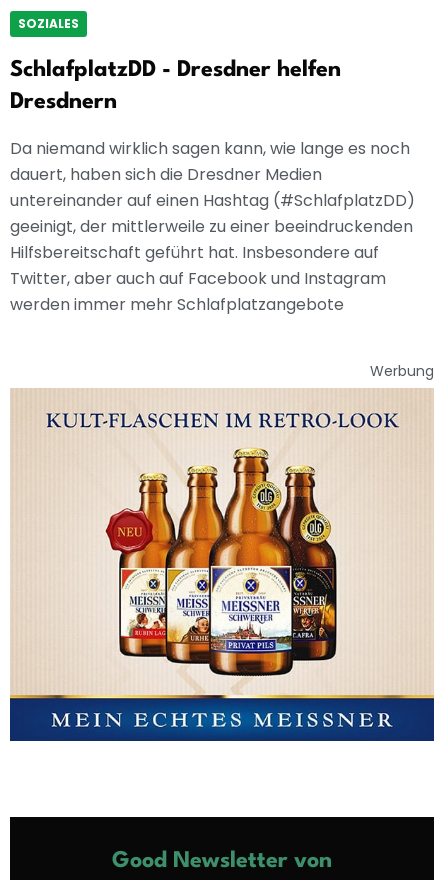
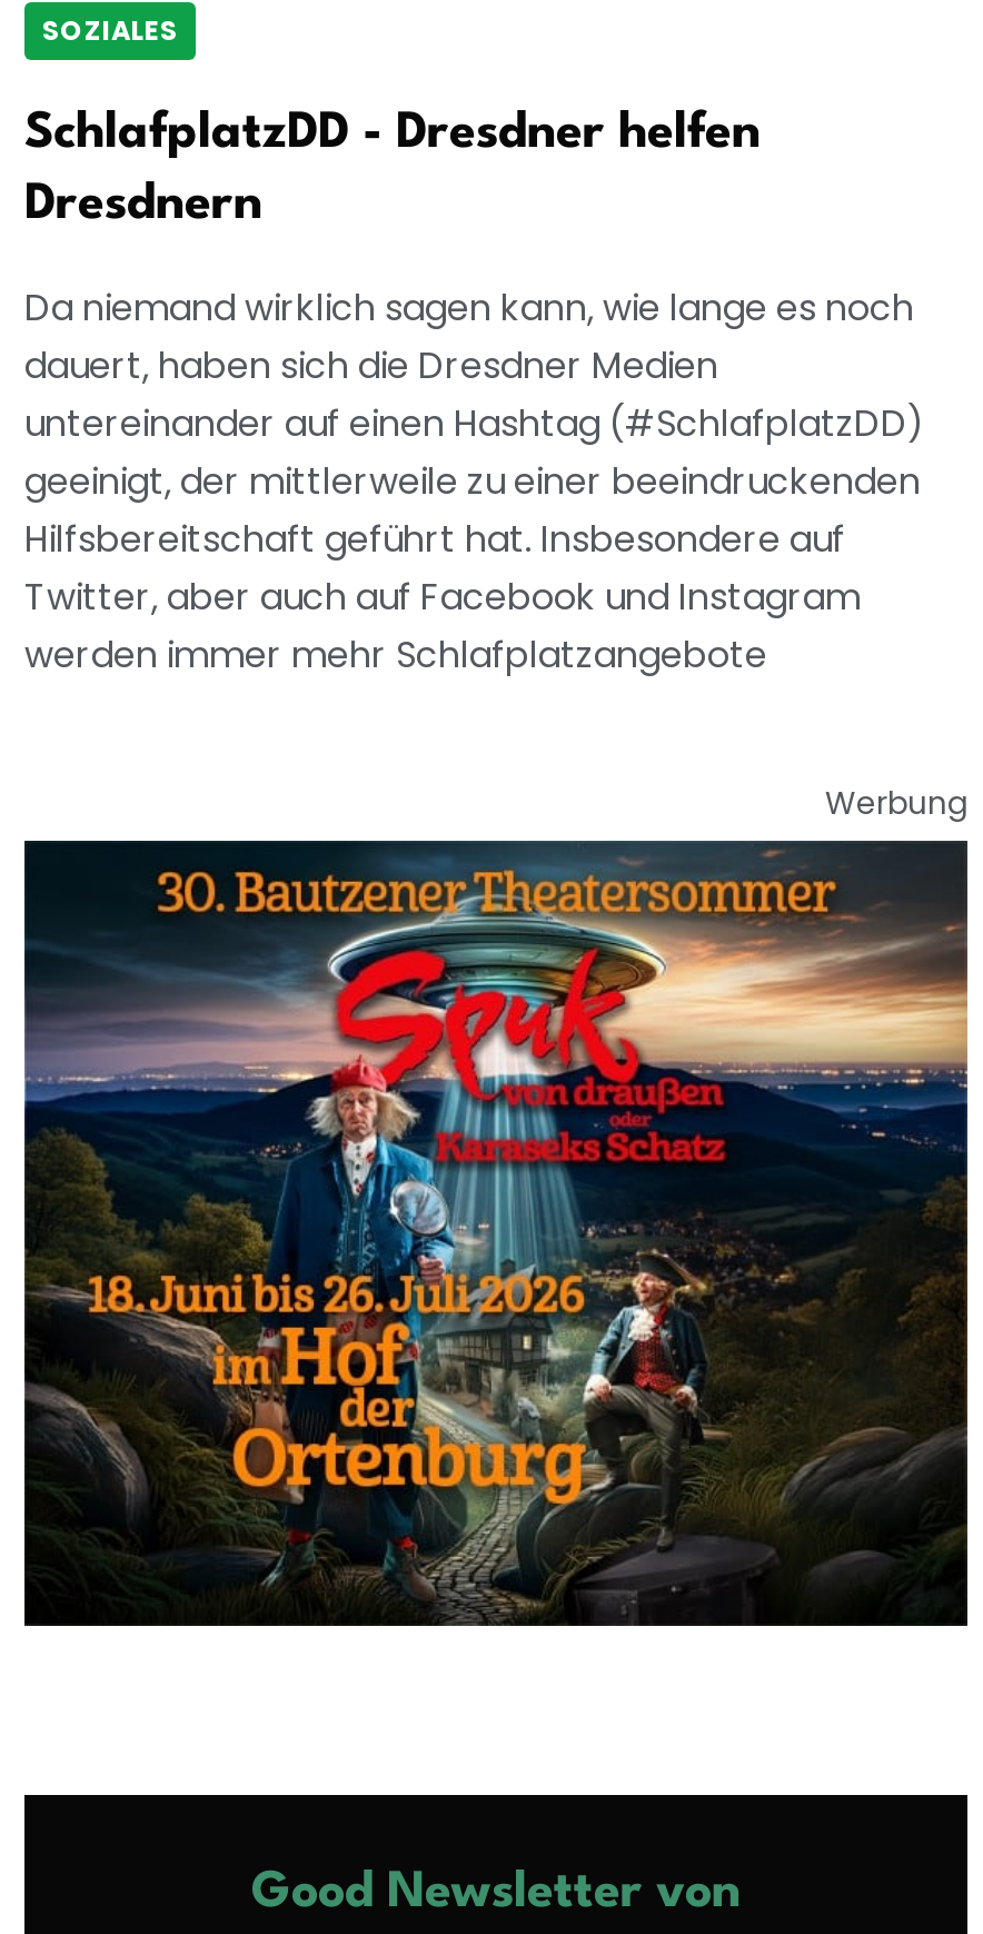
[9,388,435,741] [image] -> [22,839,970,1626] [image]

